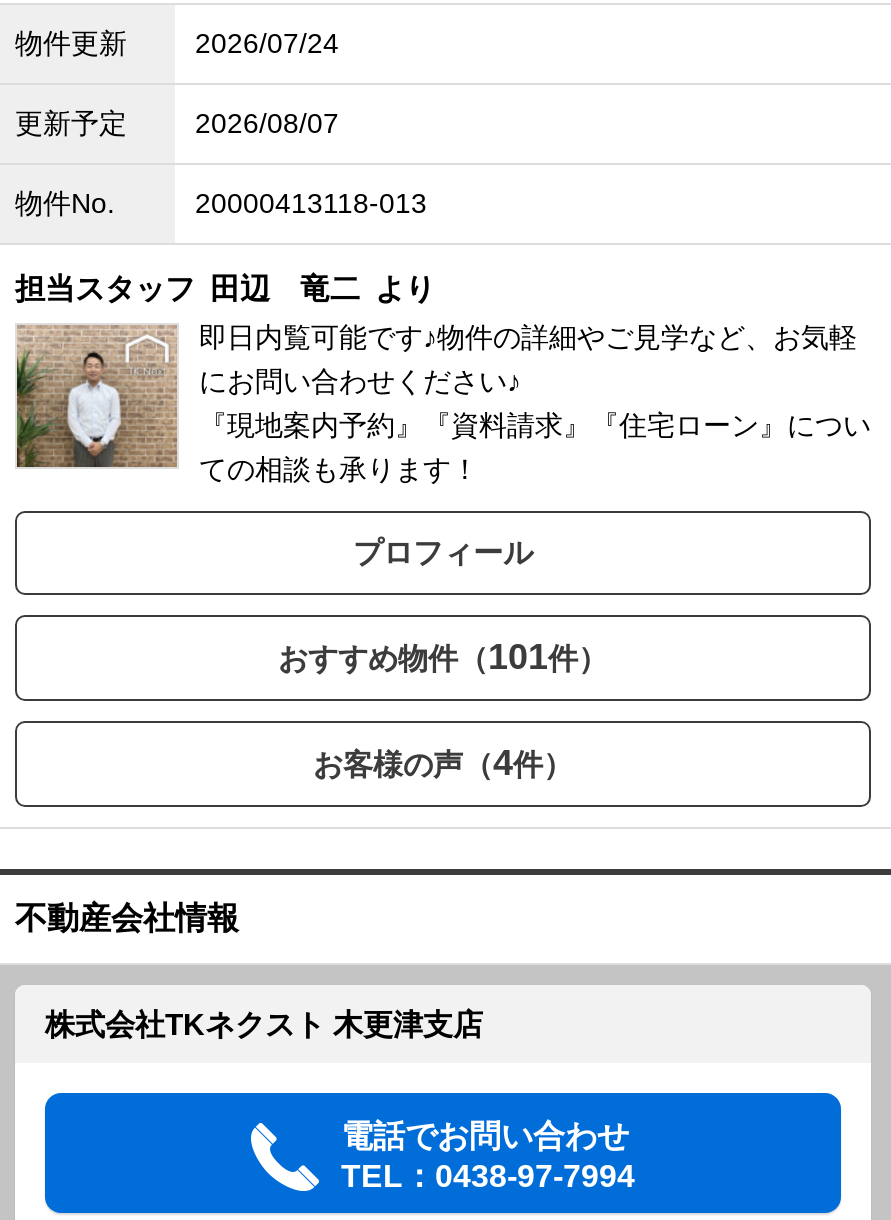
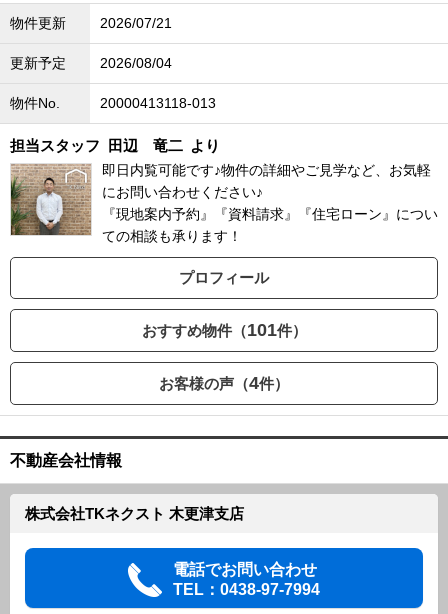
[195,27,339,59] 2026/07/24 -> [100,15,172,31] 2026/07/21
[195,107,339,139] 2026/08/07 -> [100,55,172,71] 2026/08/04

